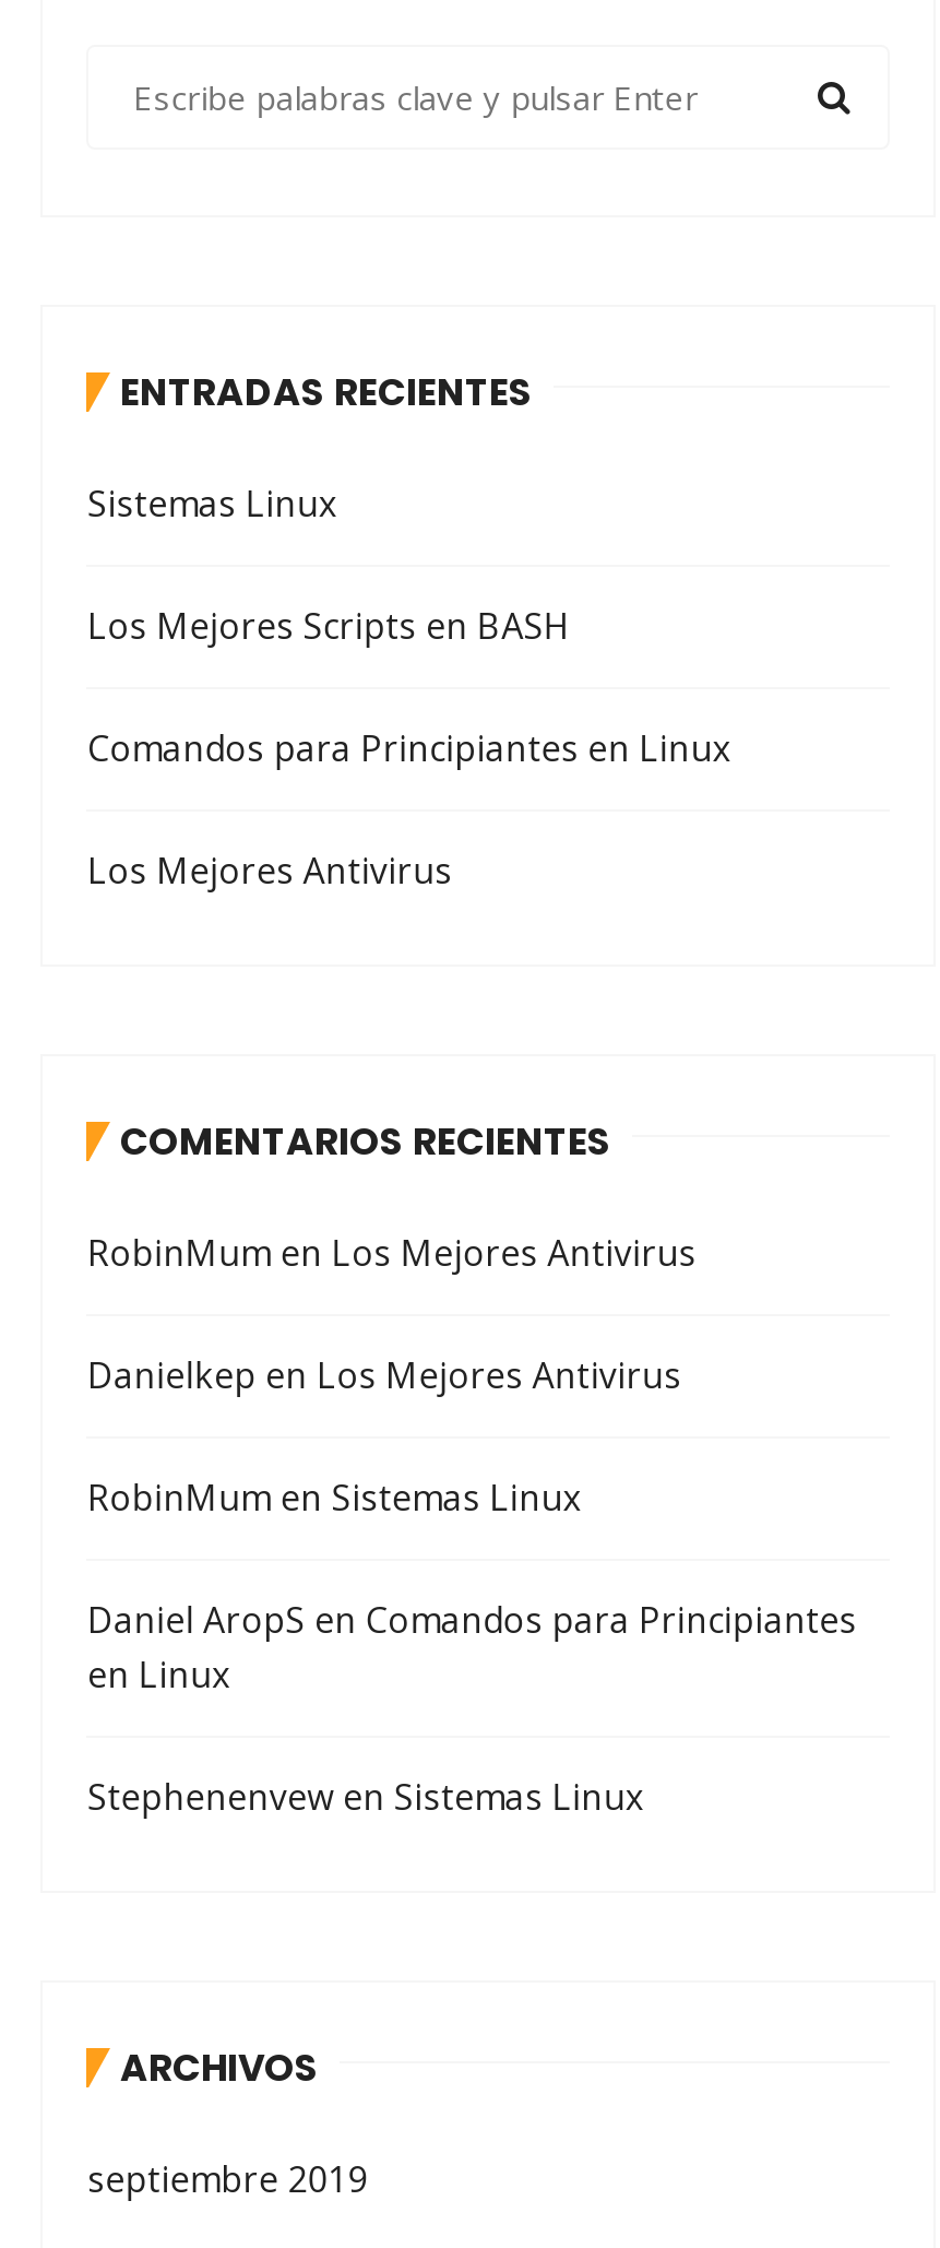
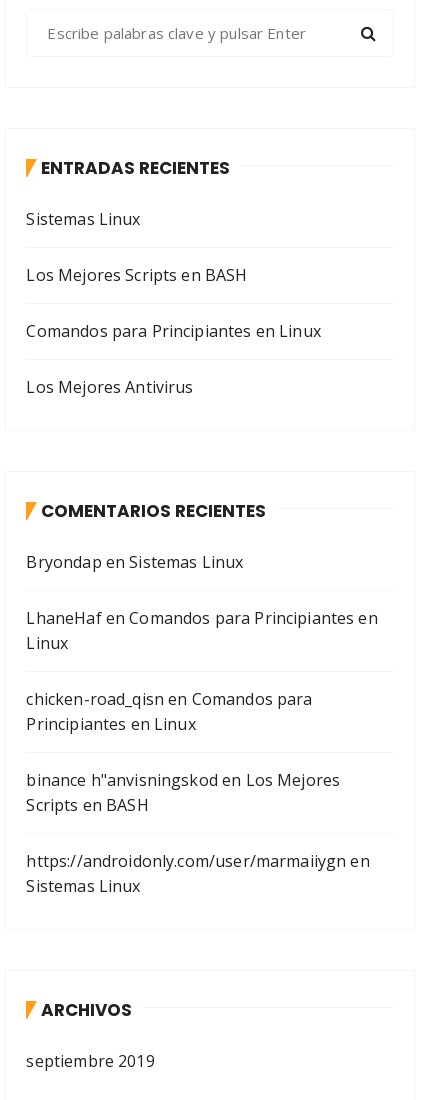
[87,1228,697,1276] RobinMum en Los Mejores Antivirus -> [26,551,243,573] Bryondap en Sistemas Linux
[87,1351,681,1399] Danielkep en Los Mejores Antivirus -> [26,607,378,654] LhaneHaf en Comandos para Principiantes en | Linux
[87,1473,581,1521] RobinMum en Sistemas Linux -> [26,688,313,735] chicken-road_qisn en Comandos para | Principiantes en Linux
[87,1595,857,1698] Daniel AropS en Comandos para Principiantes | en Linux -> [26,769,340,816] binance h"anvisningskod en Los Mejores | Scripts en BASH
[87,1772,643,1820] Stephenenvew en Sistemas Linux -> [26,850,370,897] https://androidonly.com/user/marmaiiygn en | Sistemas Linux

